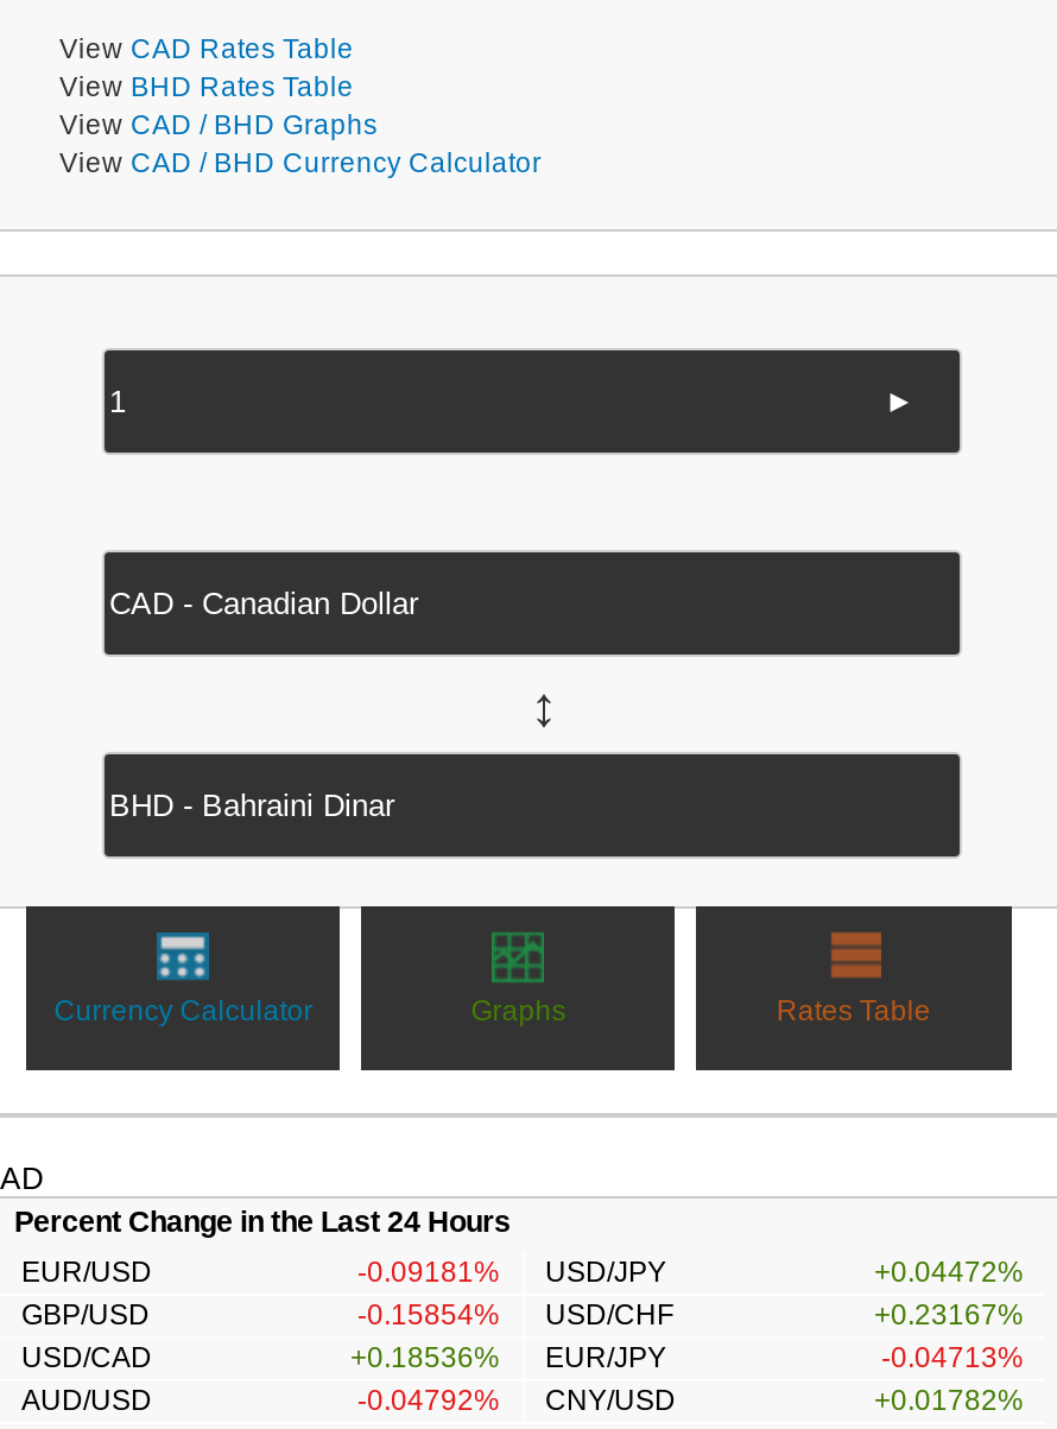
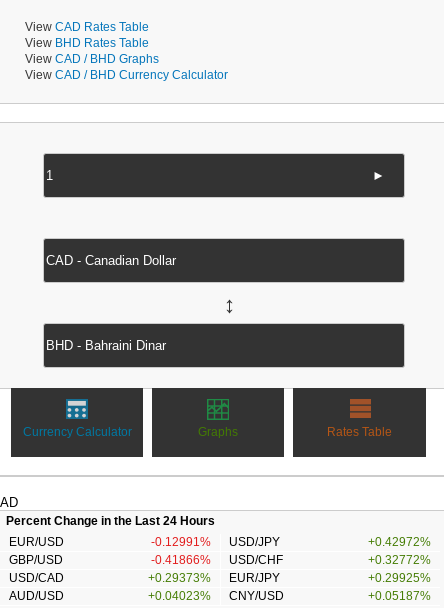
[357,1256,666,1289] -0.09181% USD/JPY -> [150,535,280,549] -0.12991% USD/JPY
[874,1256,1024,1289] +0.04472% -> [368,535,431,549] +0.42972%
[357,1298,673,1332] -0.15854% USD/CHF -> [150,553,283,567] -0.41866% USD/CHF
[874,1298,1024,1332] +0.23167% -> [368,553,431,567] +0.32772%
[350,1341,666,1374] +0.18536% EUR/JPY -> [147,571,280,585] +0.29373% EUR/JPY
[881,1341,1024,1374] -0.04713% -> [368,571,431,585] +0.29925%
[357,1384,676,1417] -0.04792% CNY/USD -> [147,589,284,603] +0.04023% CNY/USD
[874,1384,1024,1417] +0.01782% -> [368,589,431,603] +0.05187%

